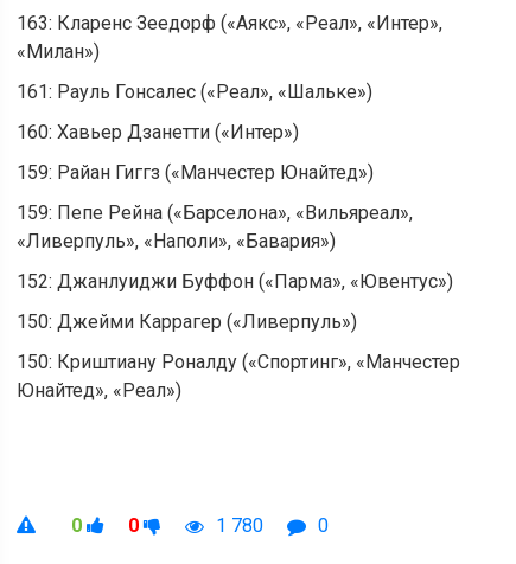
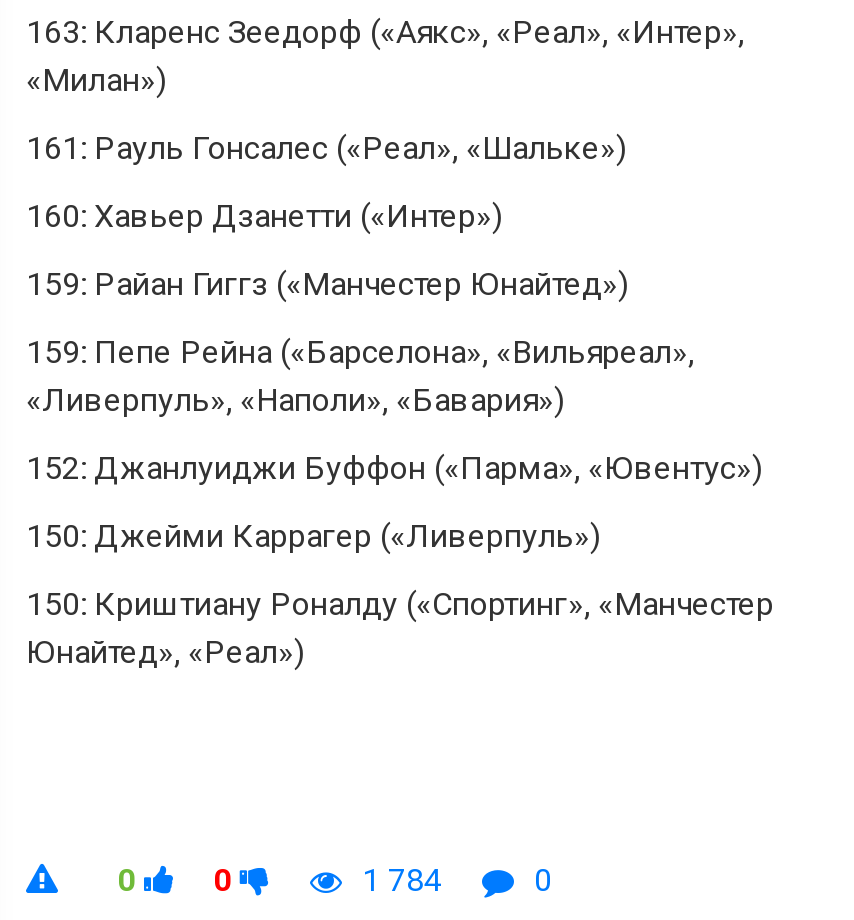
[216,514,263,536] 1 780 -> [362,860,442,898] 1 784

